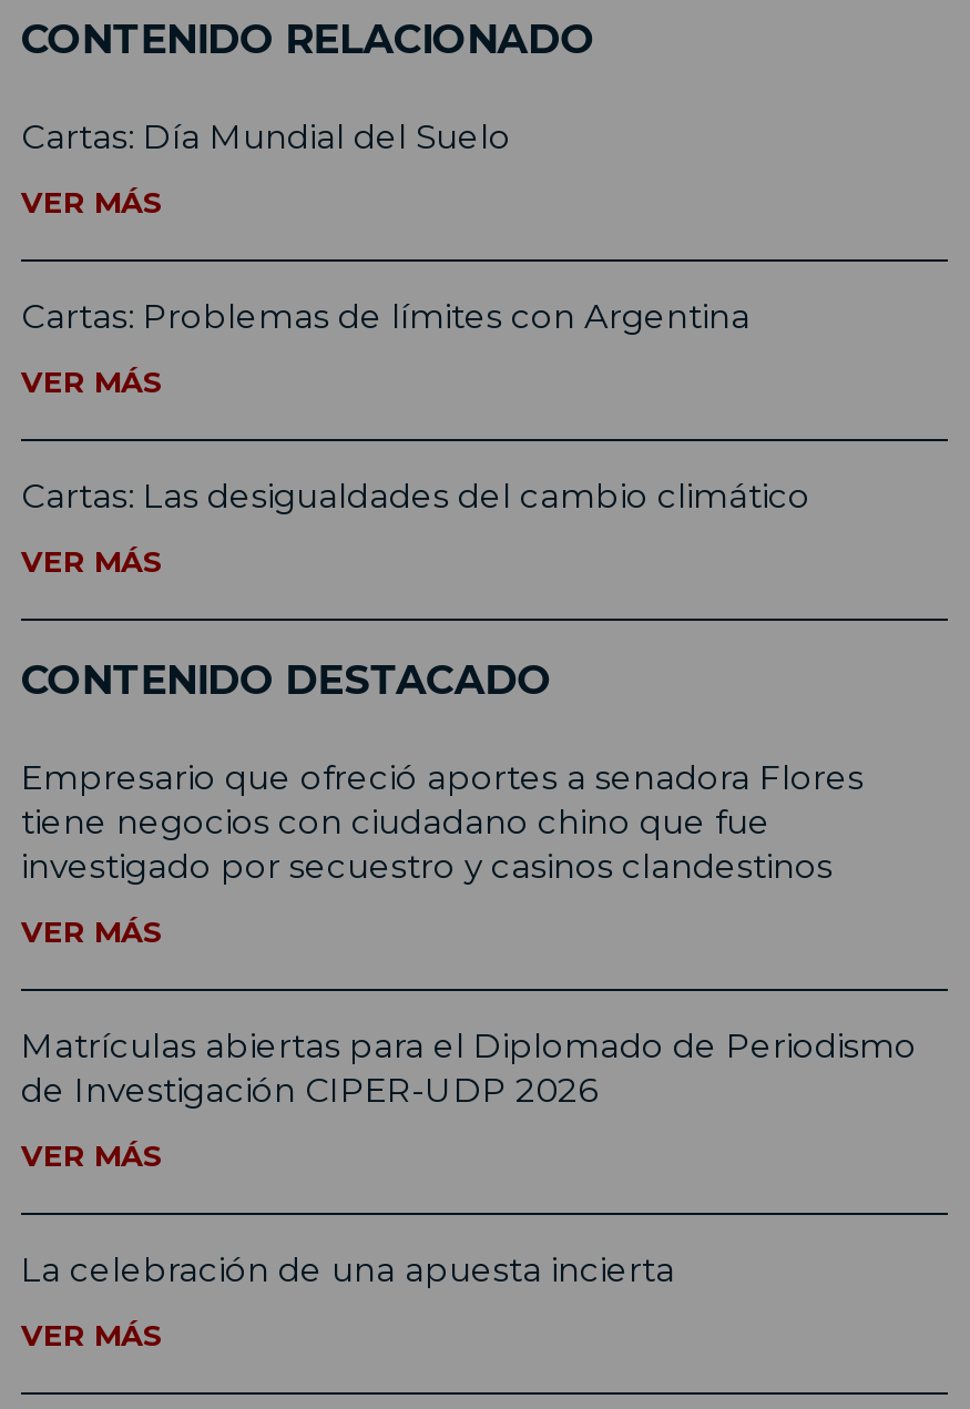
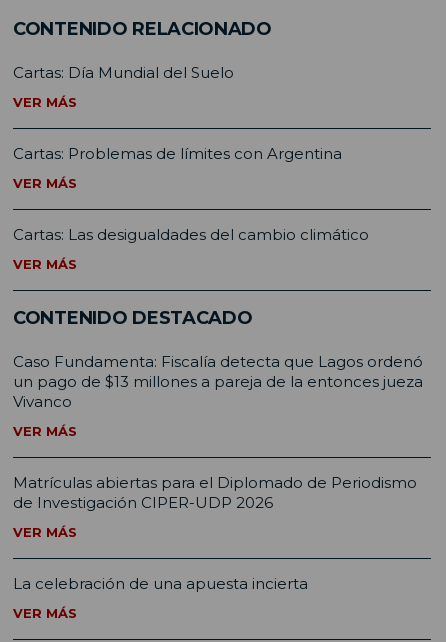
[21,757,864,888] Empresario que ofreció aportes a senadora Flores | tiene negocios con ciudadano chino que fue | investigado por secuestro y casinos clandestinos -> [13,352,423,411] Caso Fundamenta: Fiscalía detecta que Lagos ordenó | un pago de $13 millones a pareja de la entonces jueza | Vivanco

